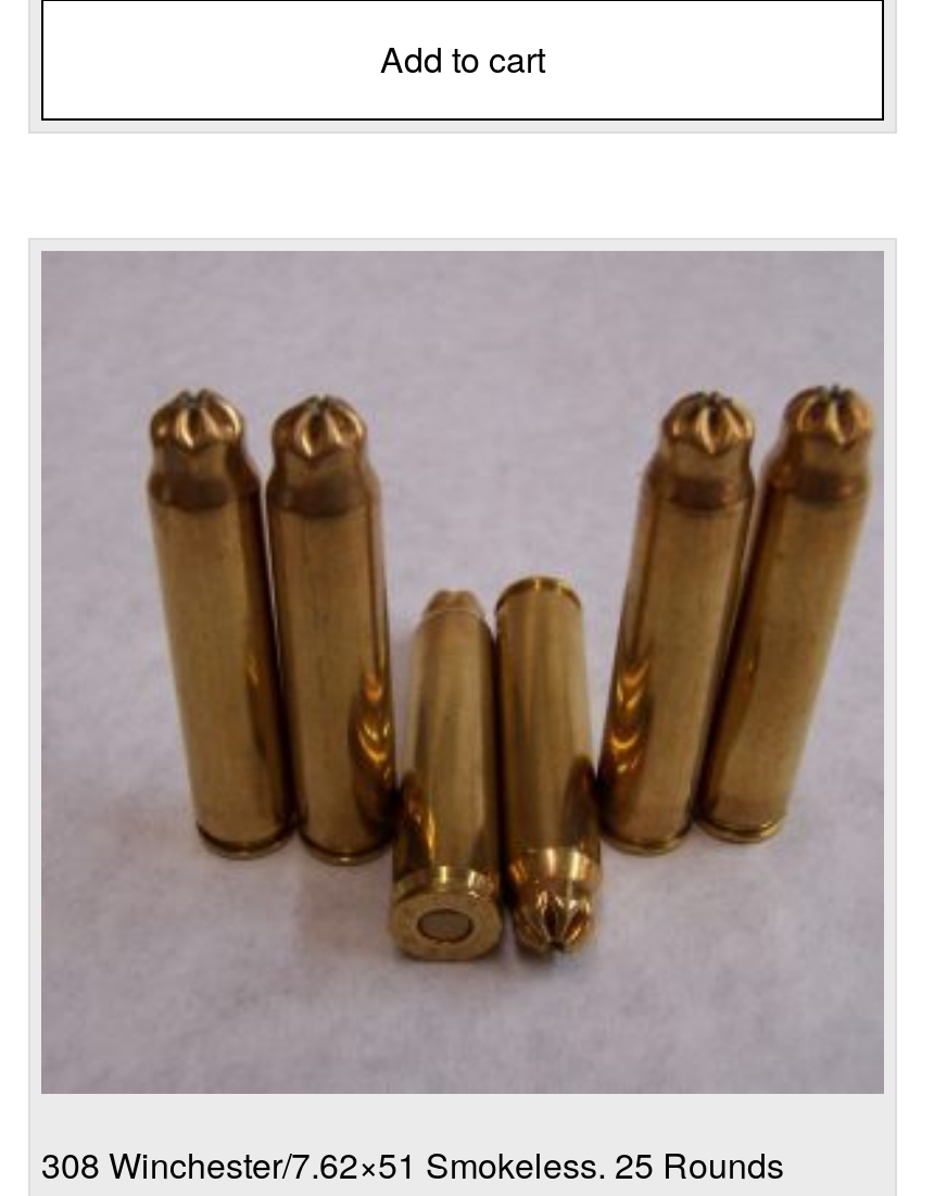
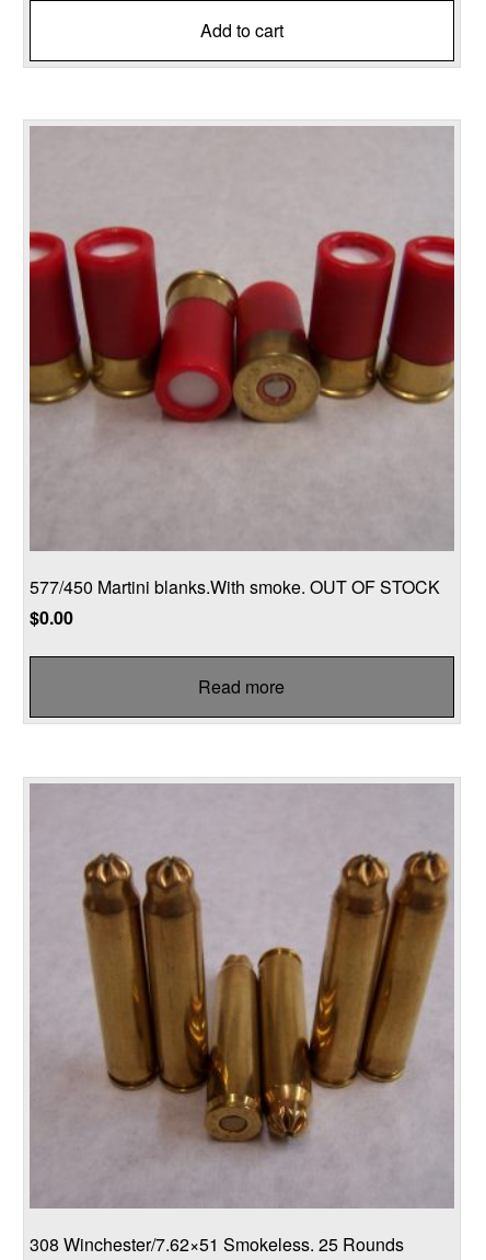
none -> [30,575,440,699] 577/450 Martini blanks.With smoke. OUT OF STOCK | $0.00 | Read more
none -> [30,196,455,496] [image]

